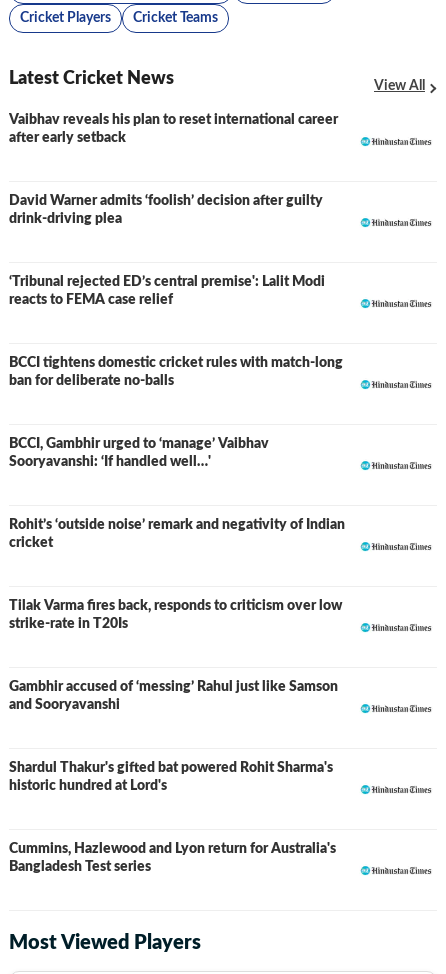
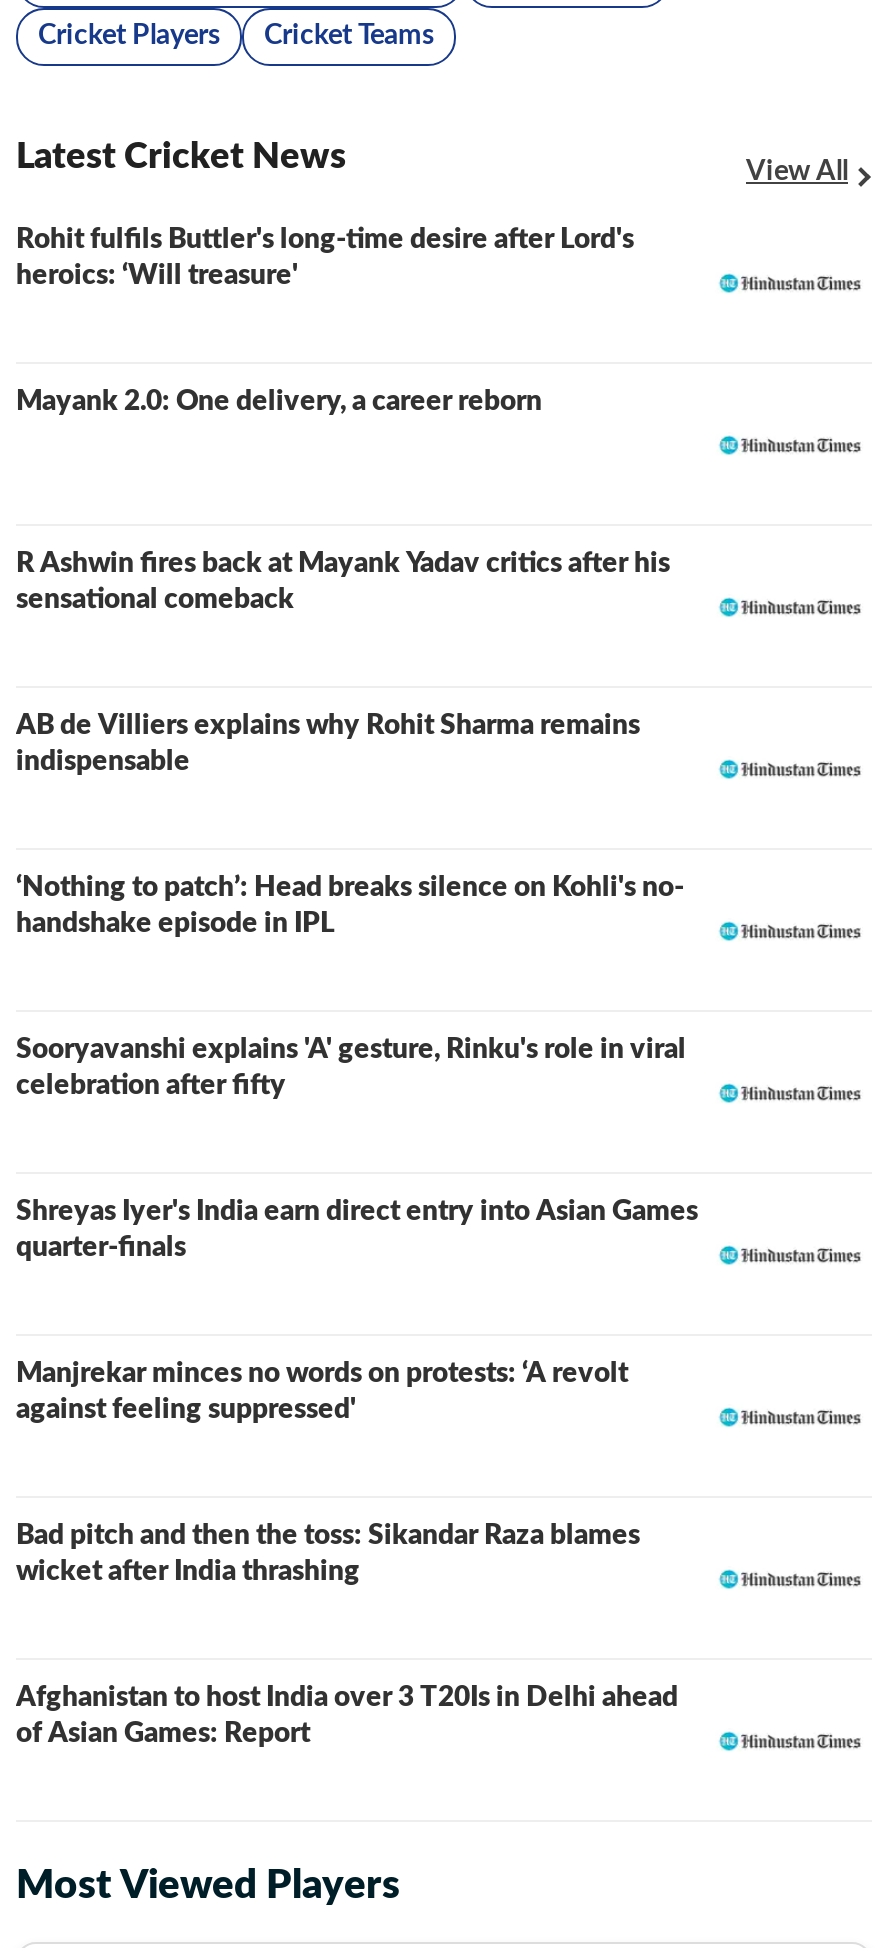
[9,113,338,145] Vaibhav reveals his plan to reset international career | after early setback -> [16,226,634,290] Rohit fulfils Buttler's long-time desire after Lord's | heroics: ‘Will treasure'
[9,194,323,226] David Warner admits ‘foolish’ decision after guilty | drink-driving plea -> [16,388,542,416] Mayank 2.0: One delivery, a career reborn
[9,275,325,307] ‘Tribunal rejected ED’s central premise': Lalit Modi | reacts to FEMA case relief -> [16,550,670,614] R Ashwin fires back at Mayank Yadav critics after his | sensational comeback
[9,356,343,388] BCCI tightens domestic cricket rules with match-long | ban for deliberate no-balls -> [16,712,640,776] AB de Villiers explains why Rohit Sharma remains | indispensable
[9,437,269,469] BCCI, Gambhir urged to ‘manage’ Vaibhav | Sooryavanshi: ‘If handled well…' -> [16,874,684,938] ‘Nothing to patch’: Head breaks silence on Kohli's no- | handshake episode in IPL
[9,518,345,550] Rohit’s ‘outside noise’ remark and negativity of Indian | cricket -> [16,1036,686,1100] Sooryavanshi explains 'A' gesture, Rinku's role in viral | celebration after fifty
[9,599,342,631] Tilak Varma fires back, responds to criticism over low | strike-rate in T20Is -> [16,1198,698,1262] Shreyas Iyer's India earn direct entry into Asian Games | quarter-finals
[9,680,338,712] Gambhir accused of ‘messing’ Rahul just like Samson | and Sooryavanshi -> [16,1360,628,1424] Manjrekar minces no words on protests: ‘A revolt | against feeling suppressed'
[9,761,333,793] Shardul Thakur's gifted bat powered Rohit Sharma's | historic hundred at Lord's -> [16,1522,640,1586] Bad pitch and then the toss: Sikandar Raza blames | wicket after India thrashing
[9,842,336,874] Cummins, Hazlewood and Lyon return for Australia's | Bangladesh Test series -> [16,1684,678,1748] Afghanistan to host India over 3 T20Is in Delhi ahead | of Asian Games: Report

